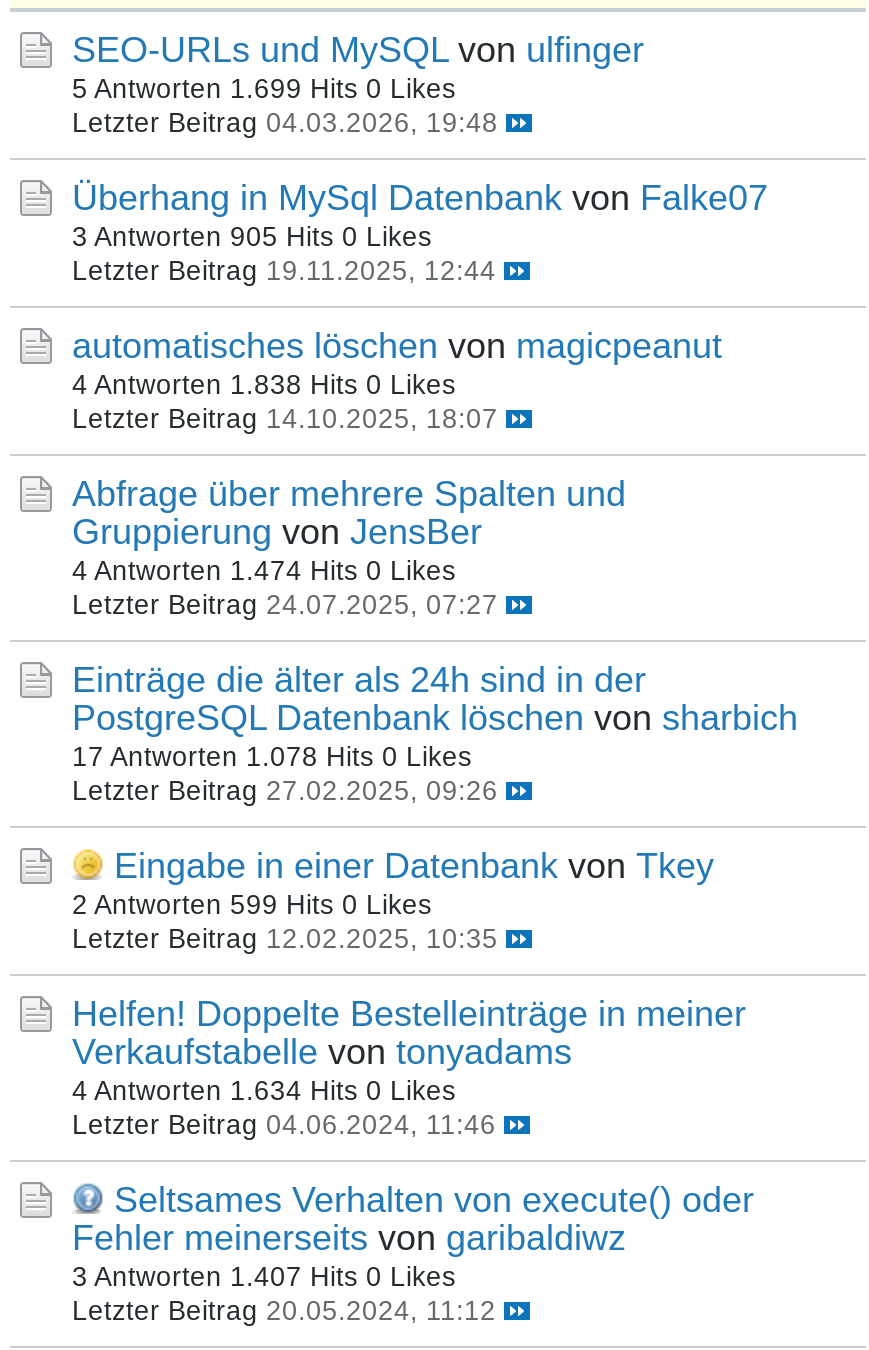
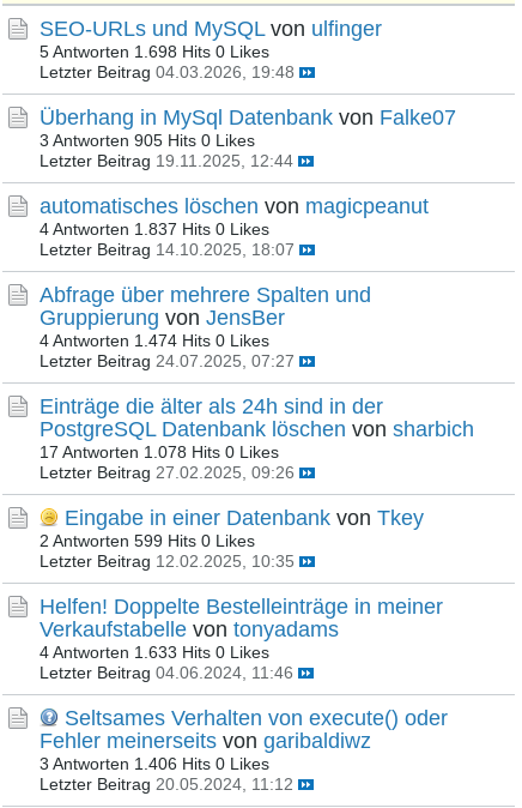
[72,74,456,104] 5 Antworten 1.699 Hits 0 Likes -> [40,43,269,61] 5 Antworten 1.698 Hits 0 Likes
[72,370,456,400] 4 Antworten 1.838 Hits 0 Likes -> [40,221,269,239] 4 Antworten 1.837 Hits 0 Likes
[72,1076,456,1106] 4 Antworten 1.634 Hits 0 Likes -> [40,644,269,662] 4 Antworten 1.633 Hits 0 Likes
[72,1262,456,1292] 3 Antworten 1.407 Hits 0 Likes -> [40,755,269,773] 3 Antworten 1.406 Hits 0 Likes

